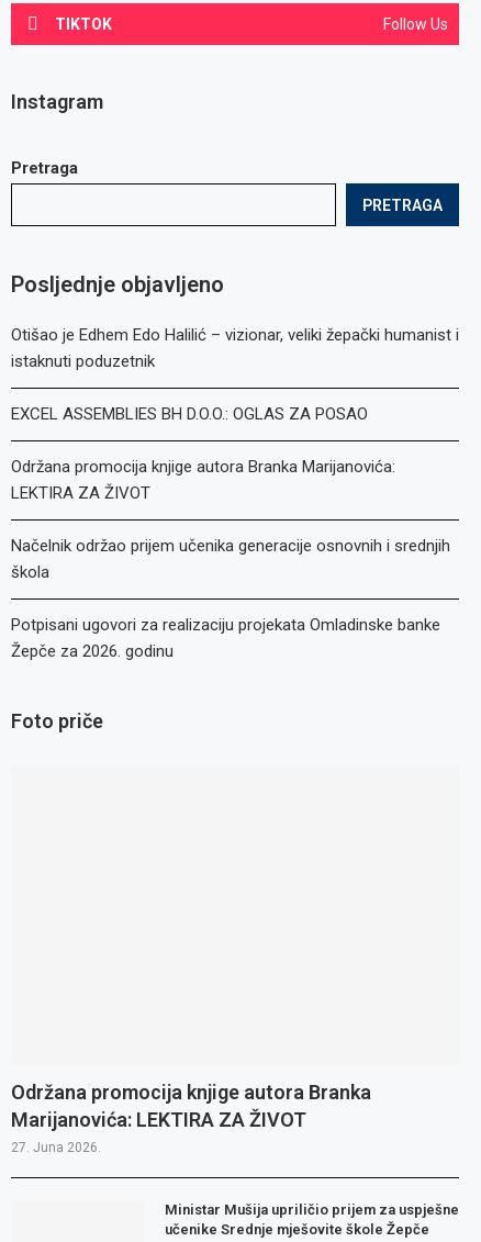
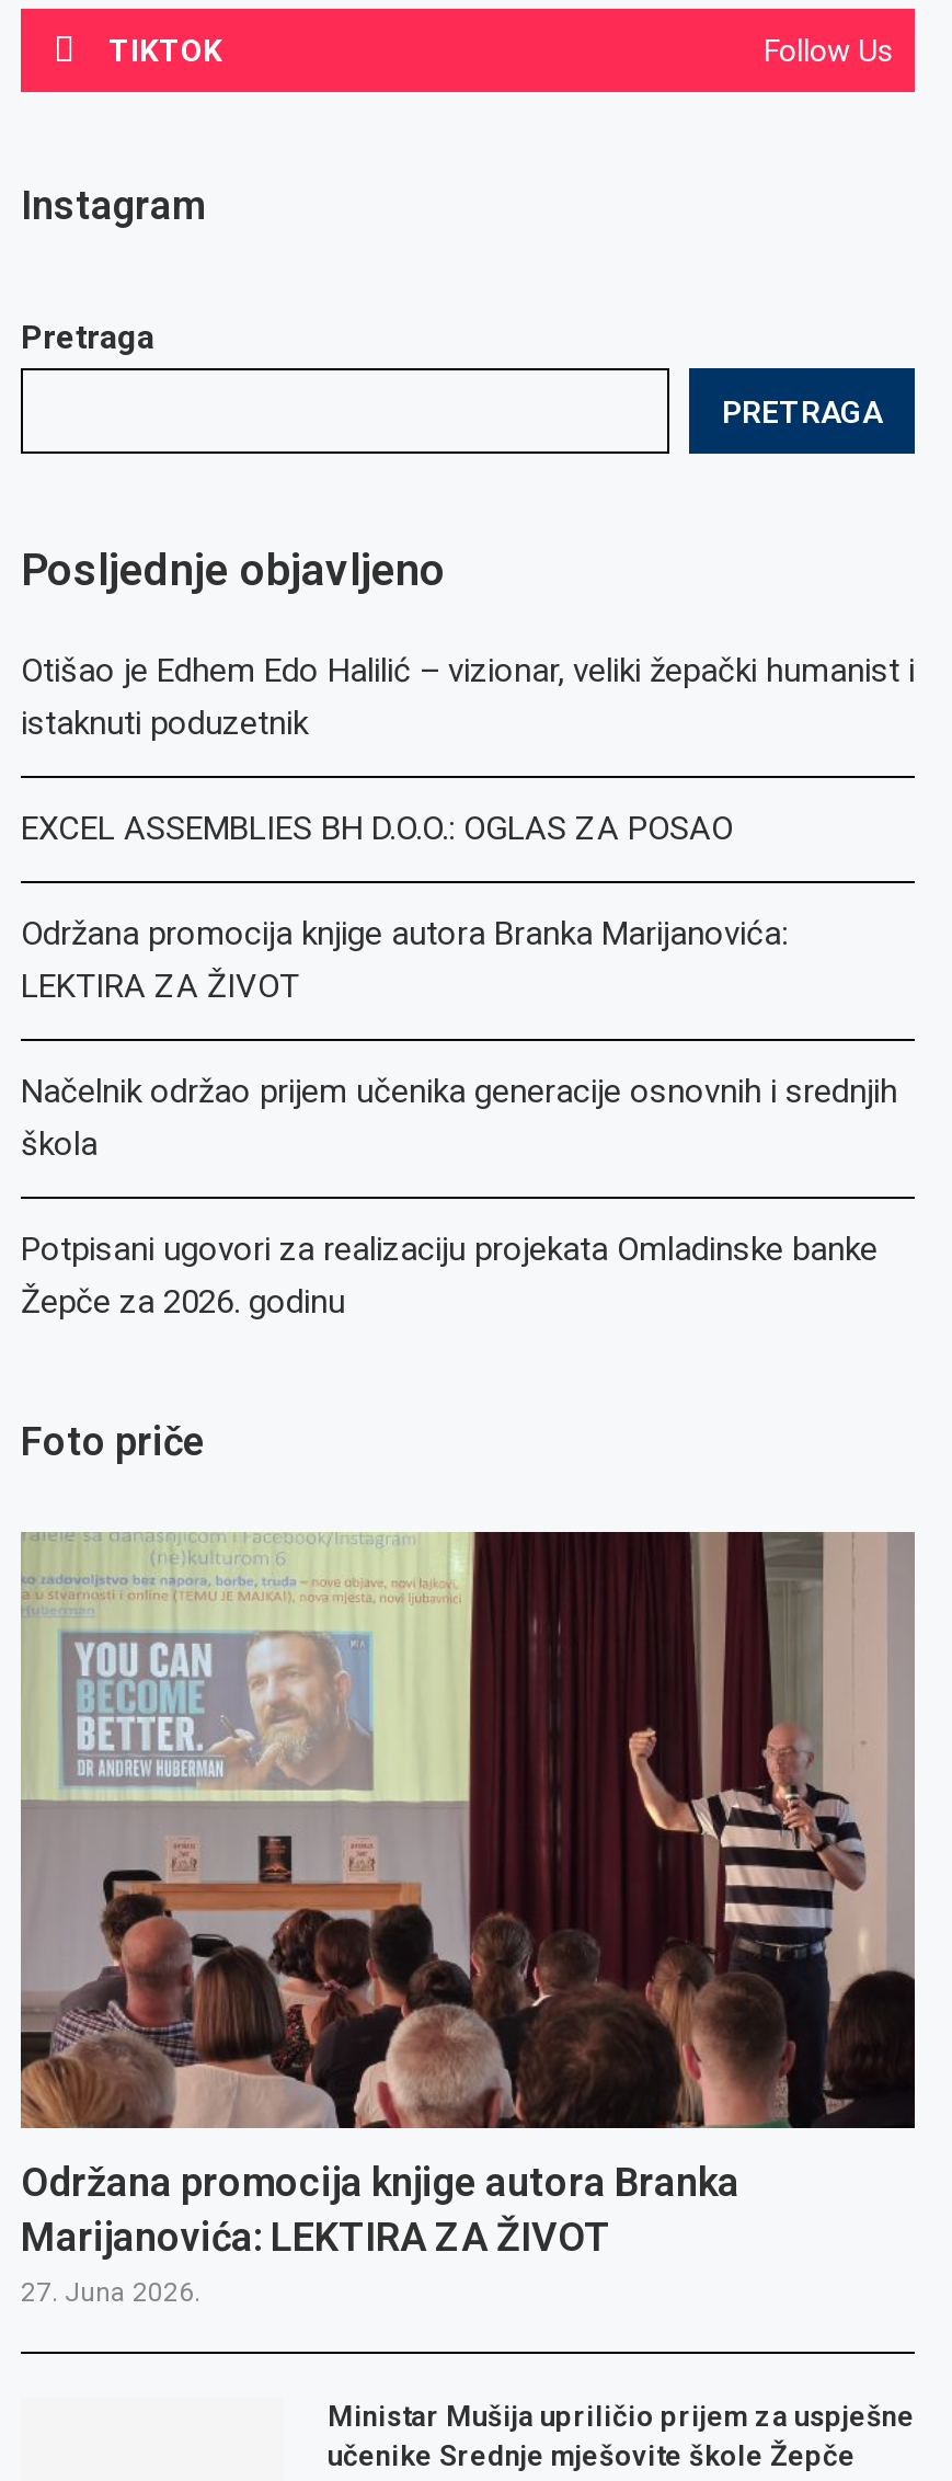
none -> [19,1530,917,2130] [image]

